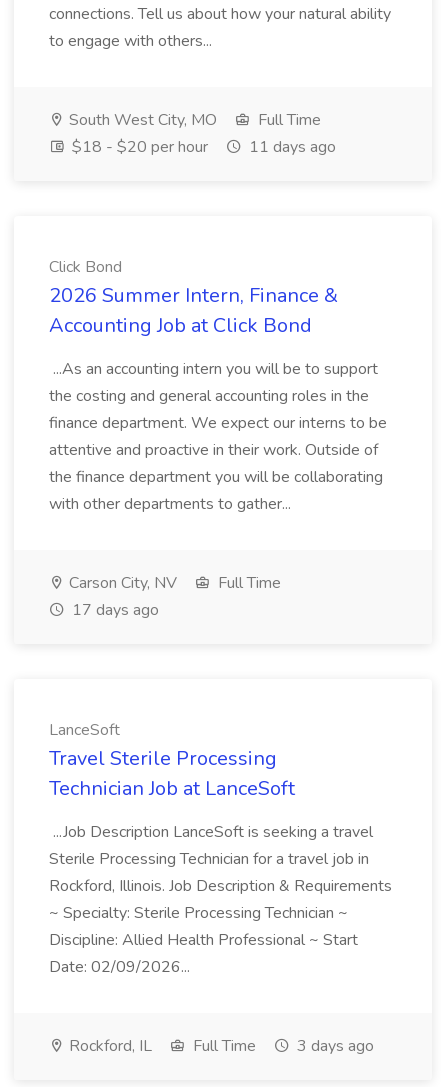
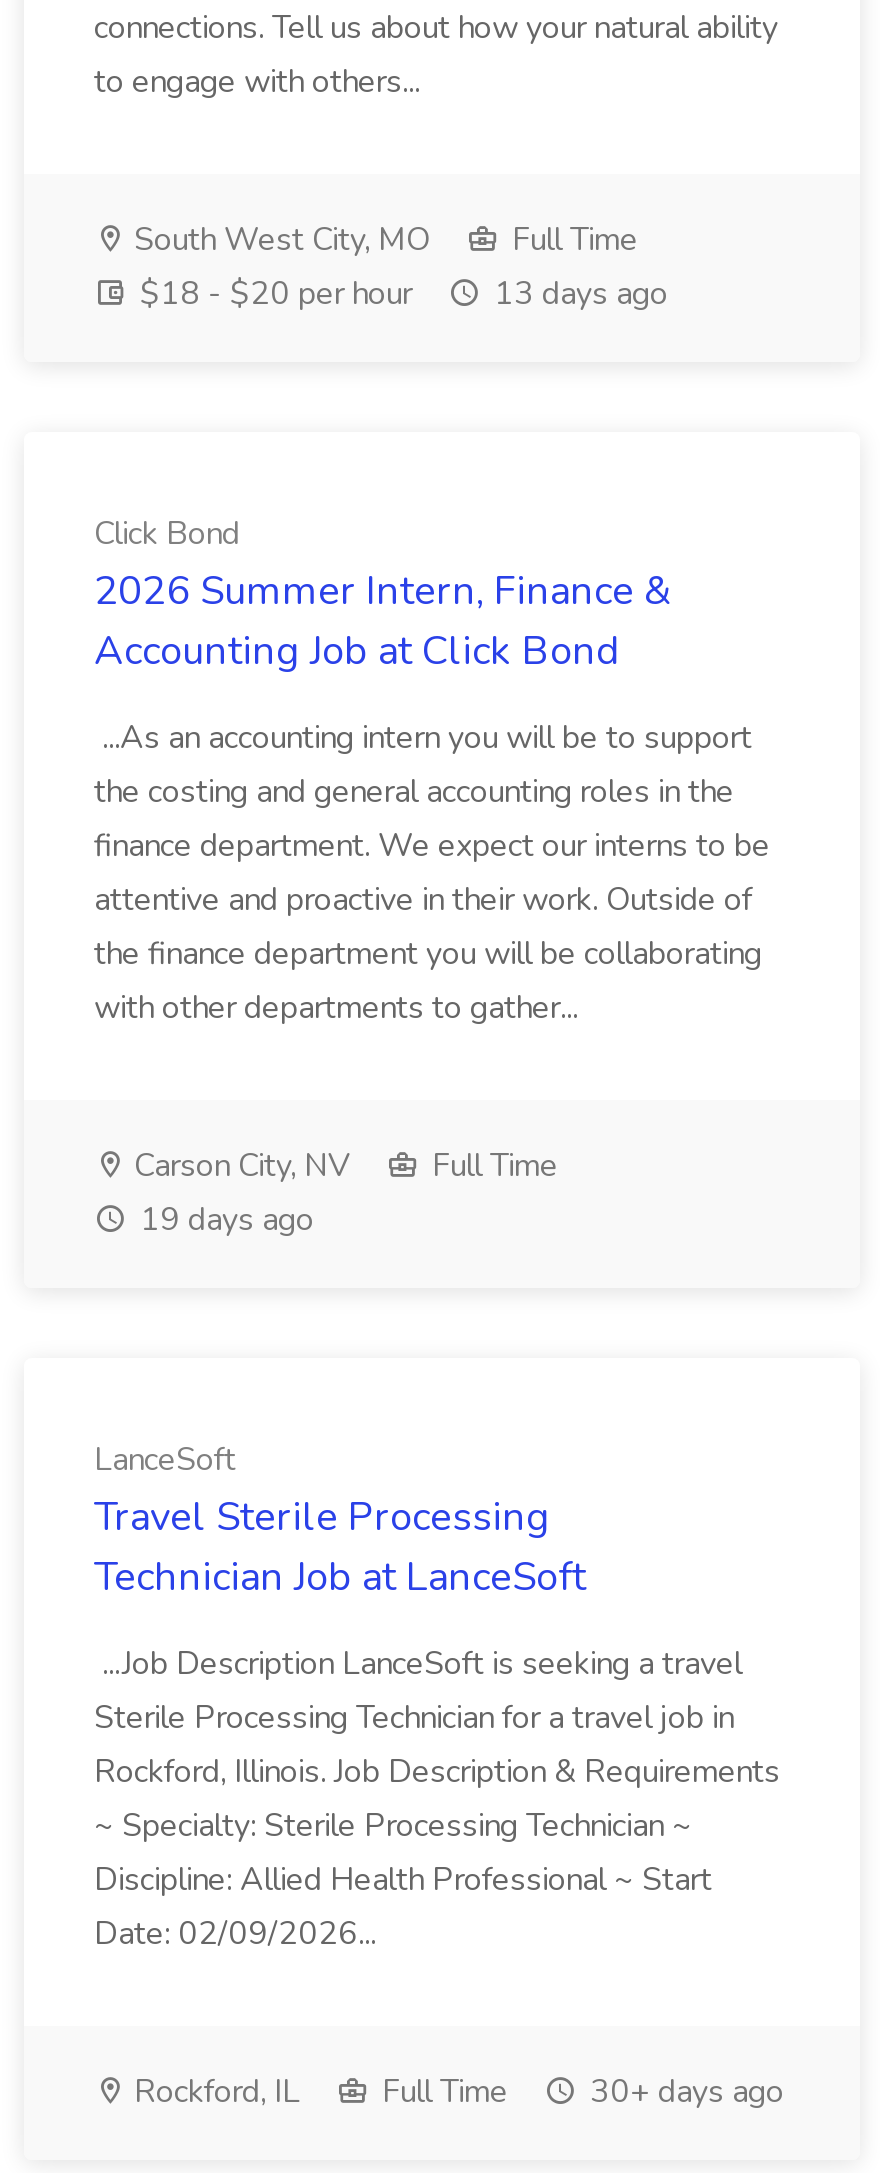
[68,136,336,158] $18 - $20 per hour 11 days ago -> [132,272,668,316] $18 - $20 per hour 13 days ago
[68,599,159,621] 17 days ago -> [132,1198,314,1242] 19 days ago
[65,1035,374,1057] Rockford, IL Full Time 3 days ago -> [126,2070,784,2114] Rockford, IL Full Time 30+ days ago

